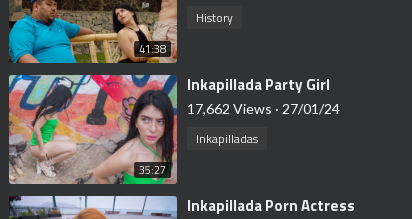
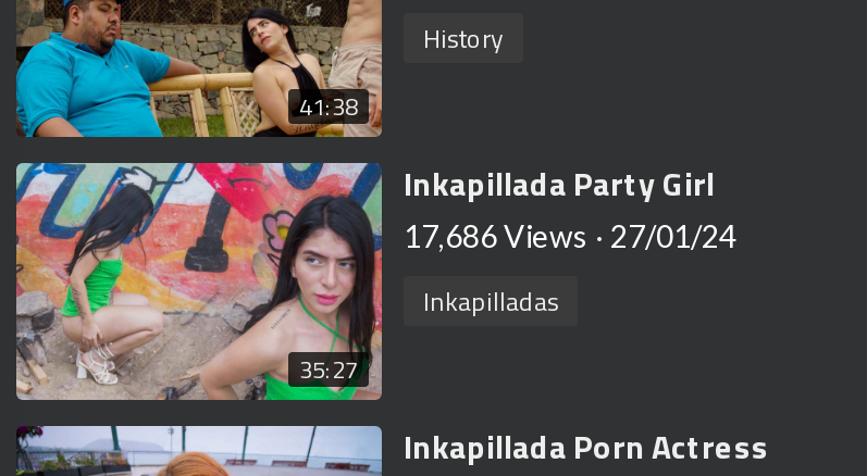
[187,100,340,117] 17,662 Views · 27/01/24 -> [404,217,736,254] 17,686 Views · 27/01/24

